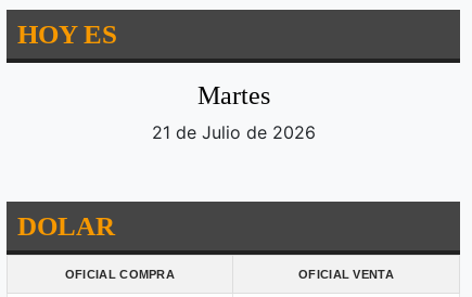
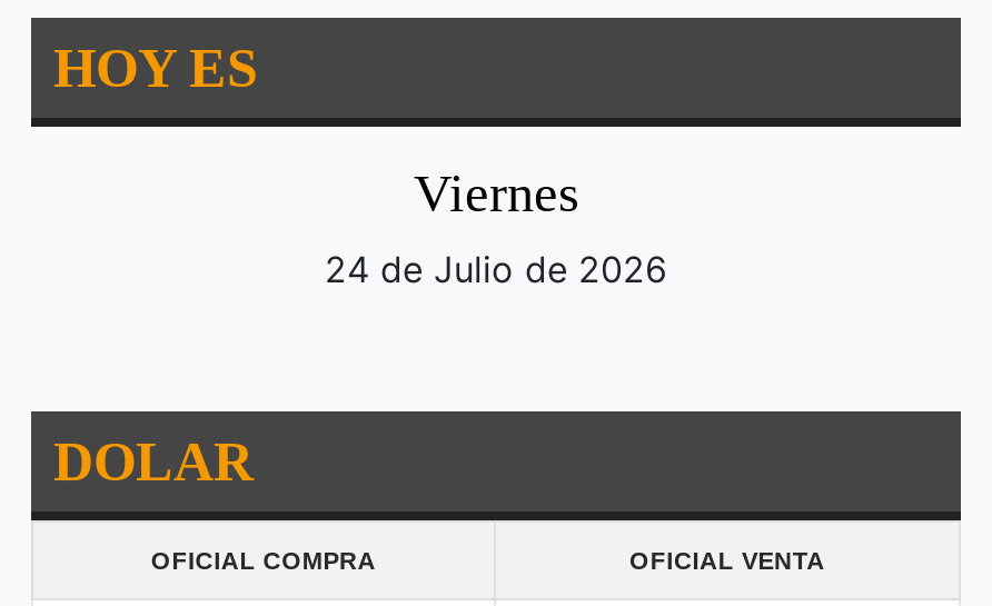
[151,82,315,143] Martes | 21 de Julio de 2026 -> [325,165,667,292] Viernes | 24 de Julio de 2026

